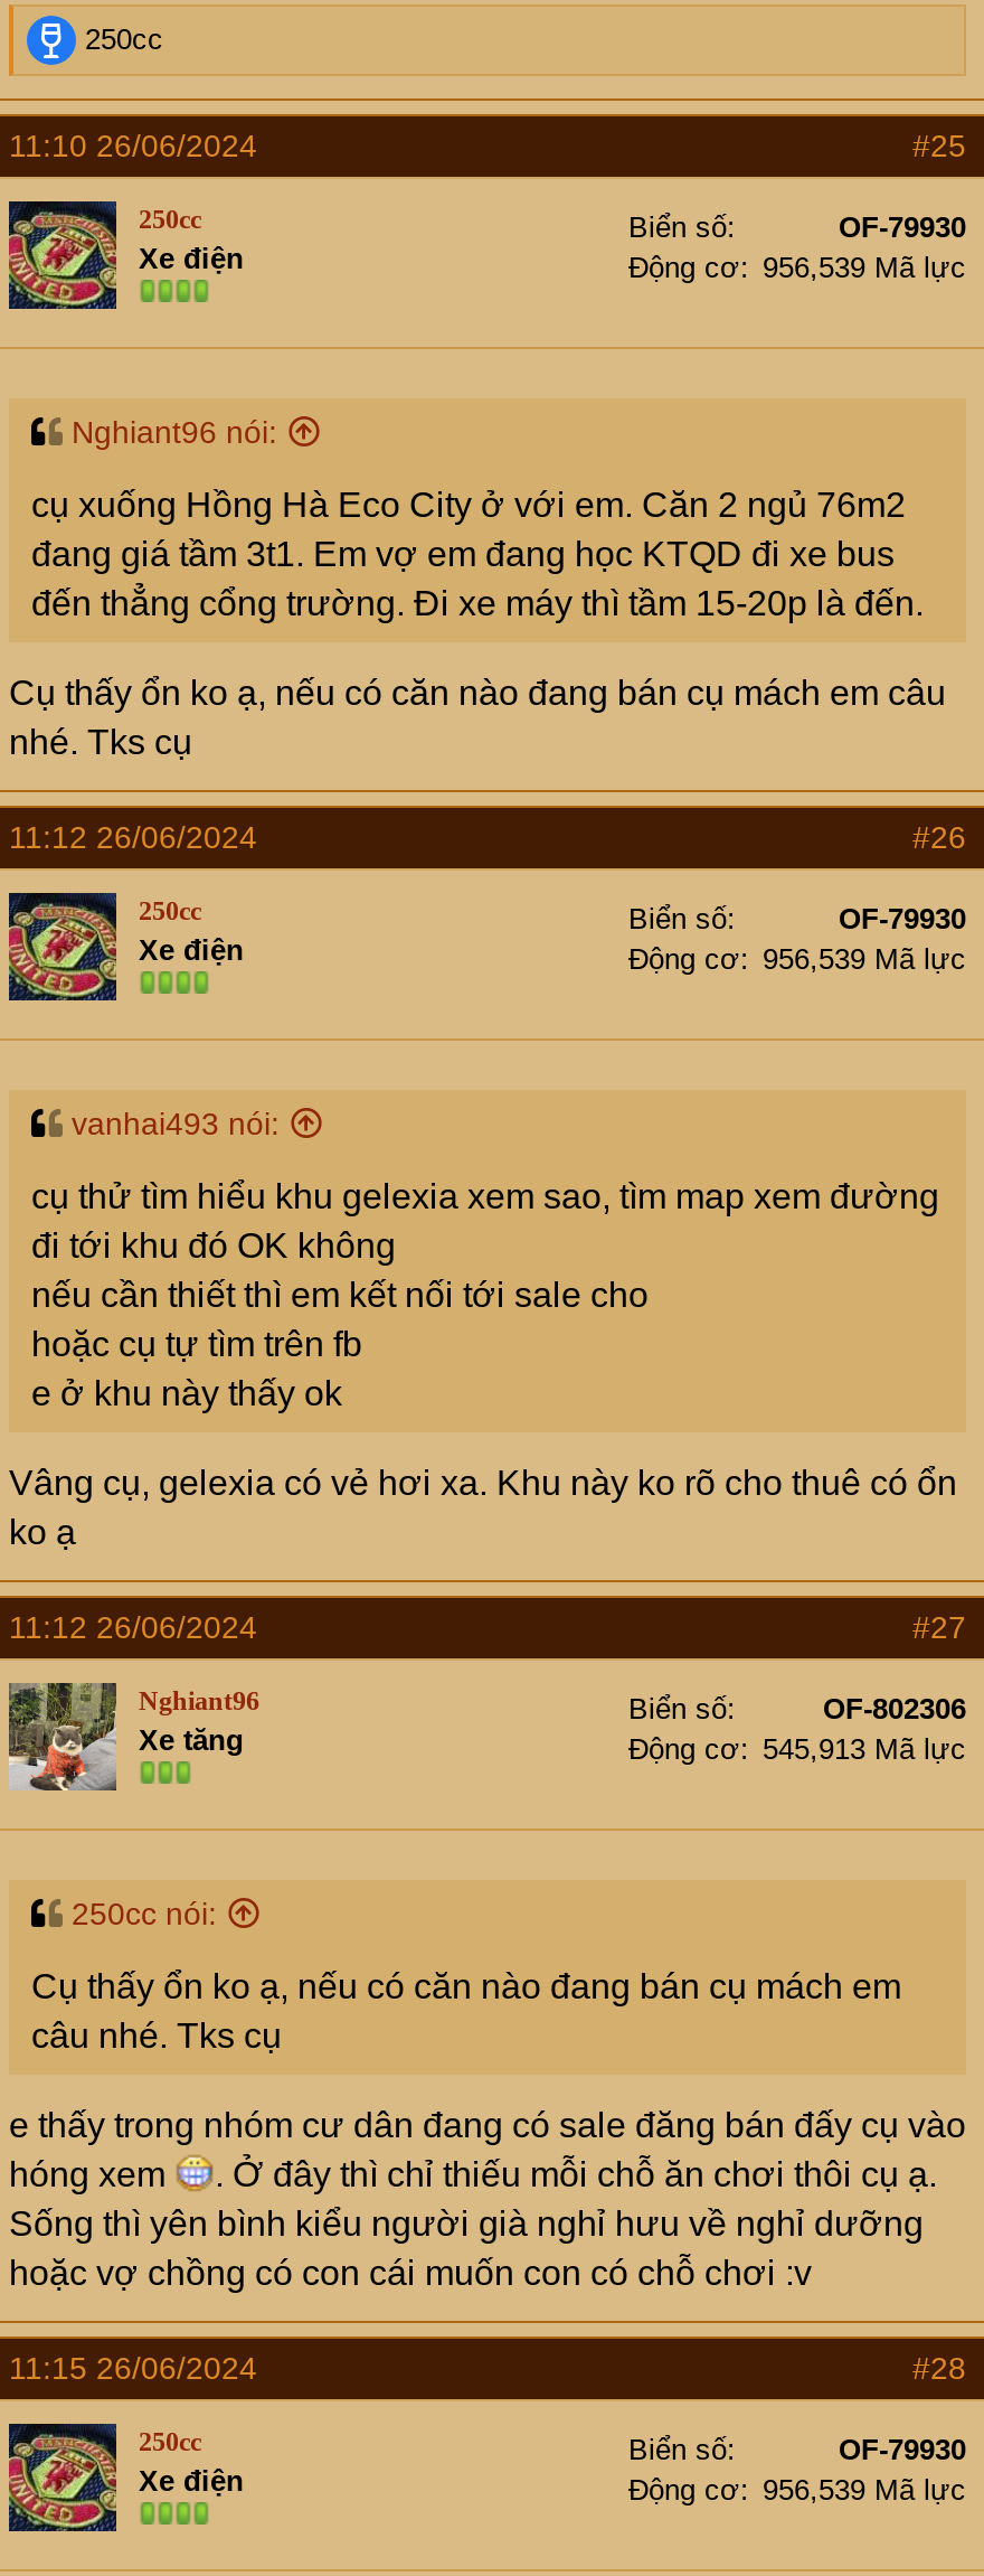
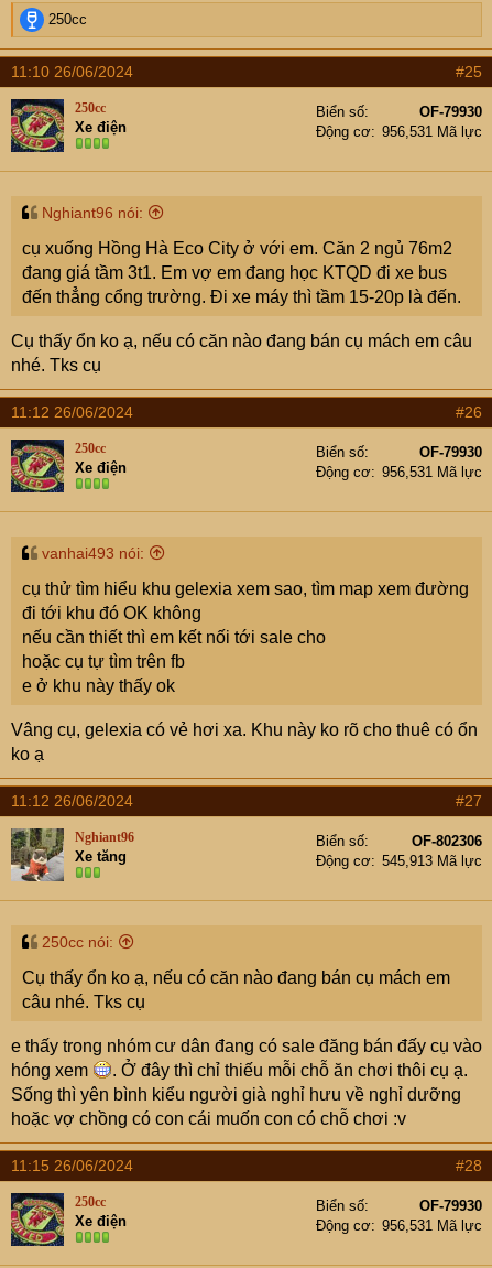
[628,251,966,284] Động cơ 956,539 Mã lực -> [316,123,482,140] Động cơ 956,531 Mã lực
[628,942,966,976] Động cơ 956,539 Mã lực -> [316,464,482,480] Động cơ 956,531 Mã lực
[628,2473,966,2507] Động cơ 956,539 Mã lực -> [316,1217,482,1234] Động cơ 956,531 Mã lực

